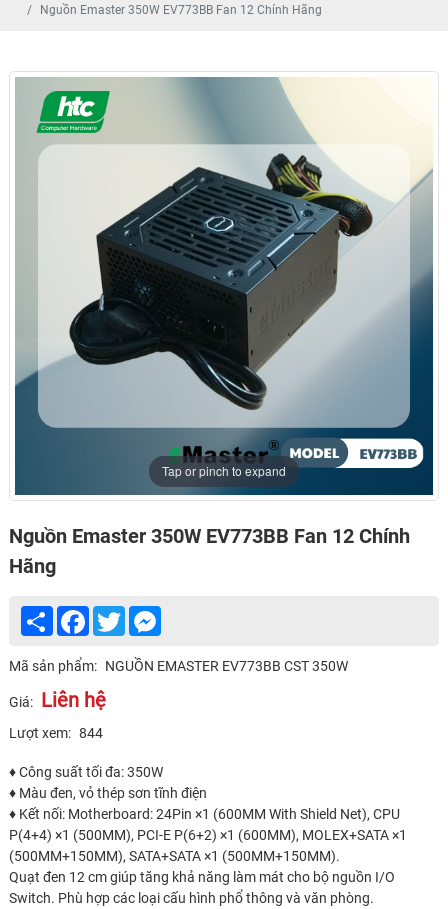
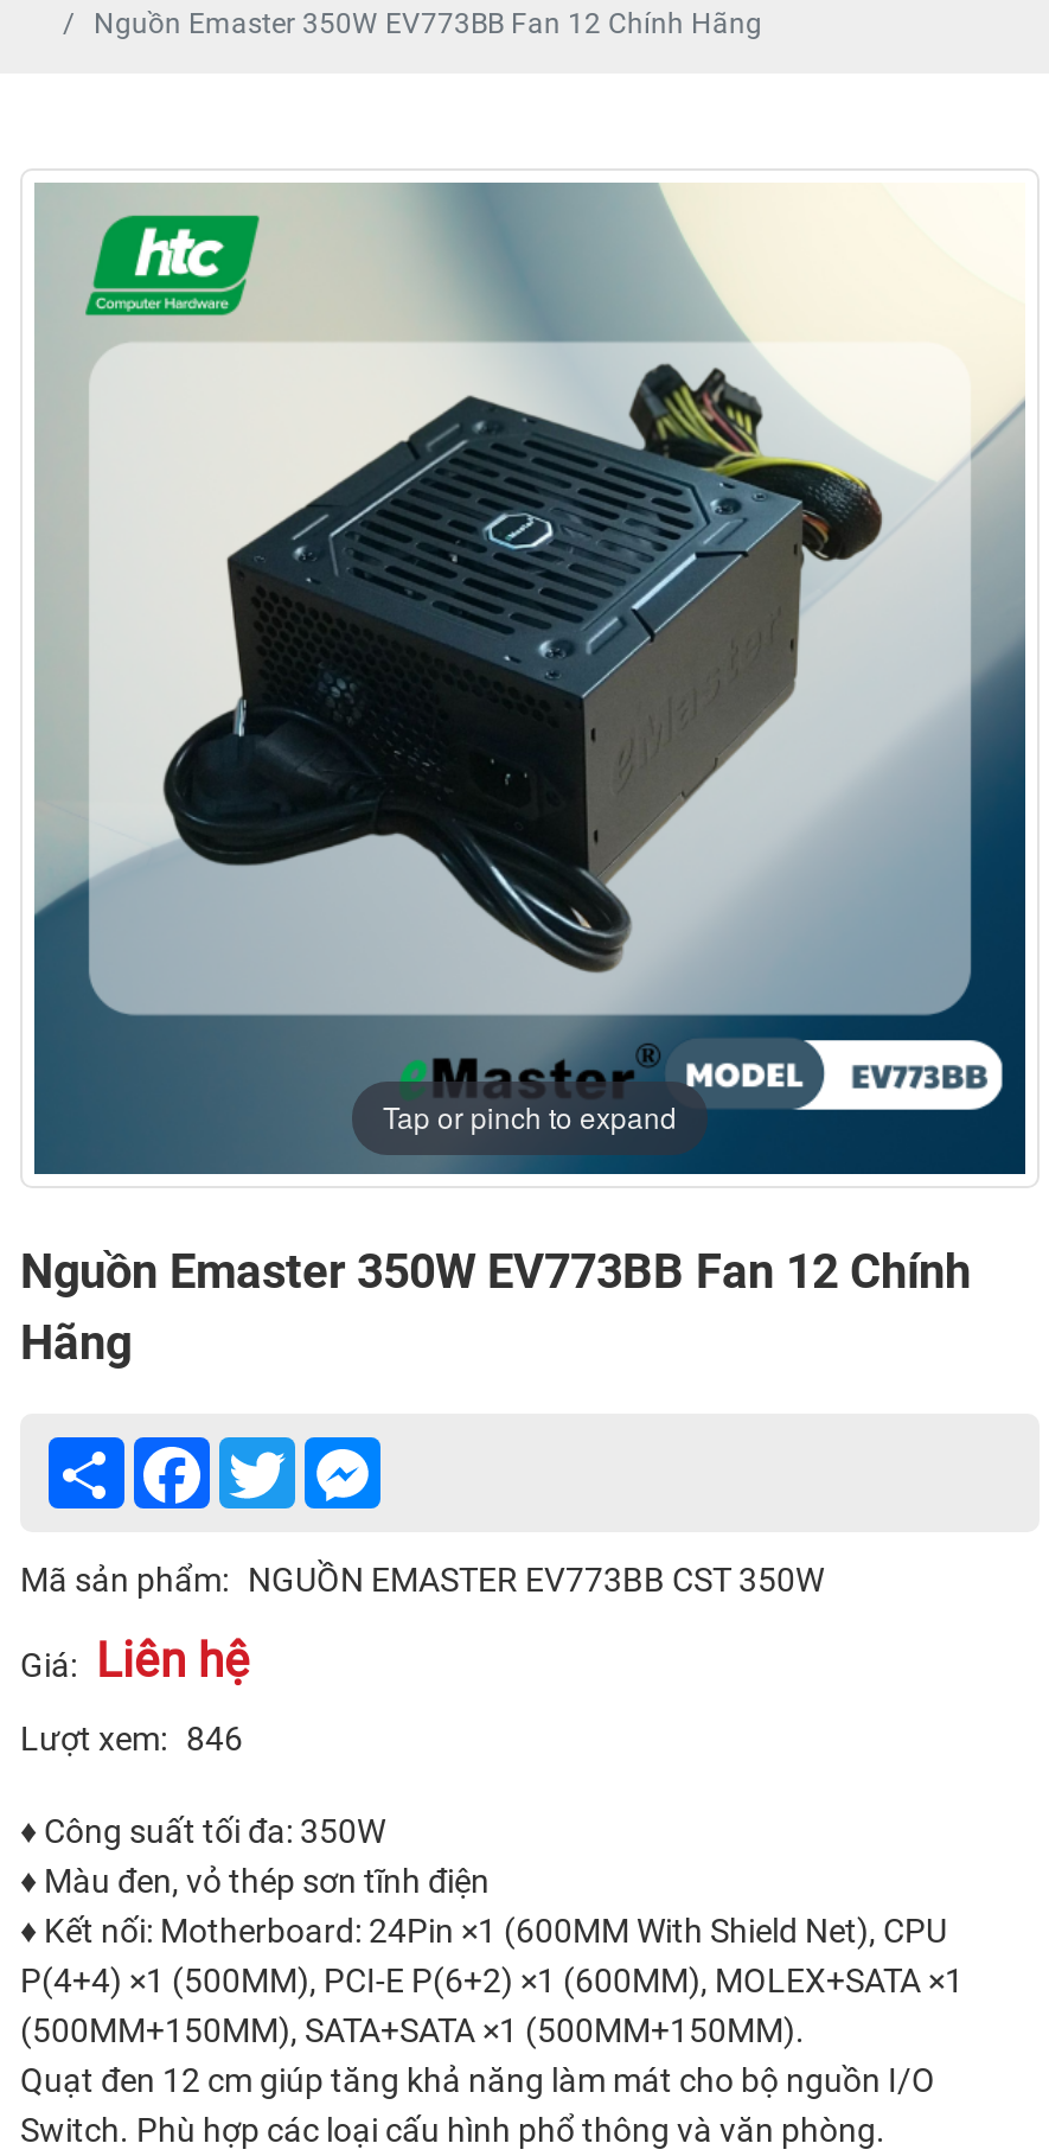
[9,725,103,741] Lượt xem: 844 -> [20,1719,243,1757] Lượt xem: 846

